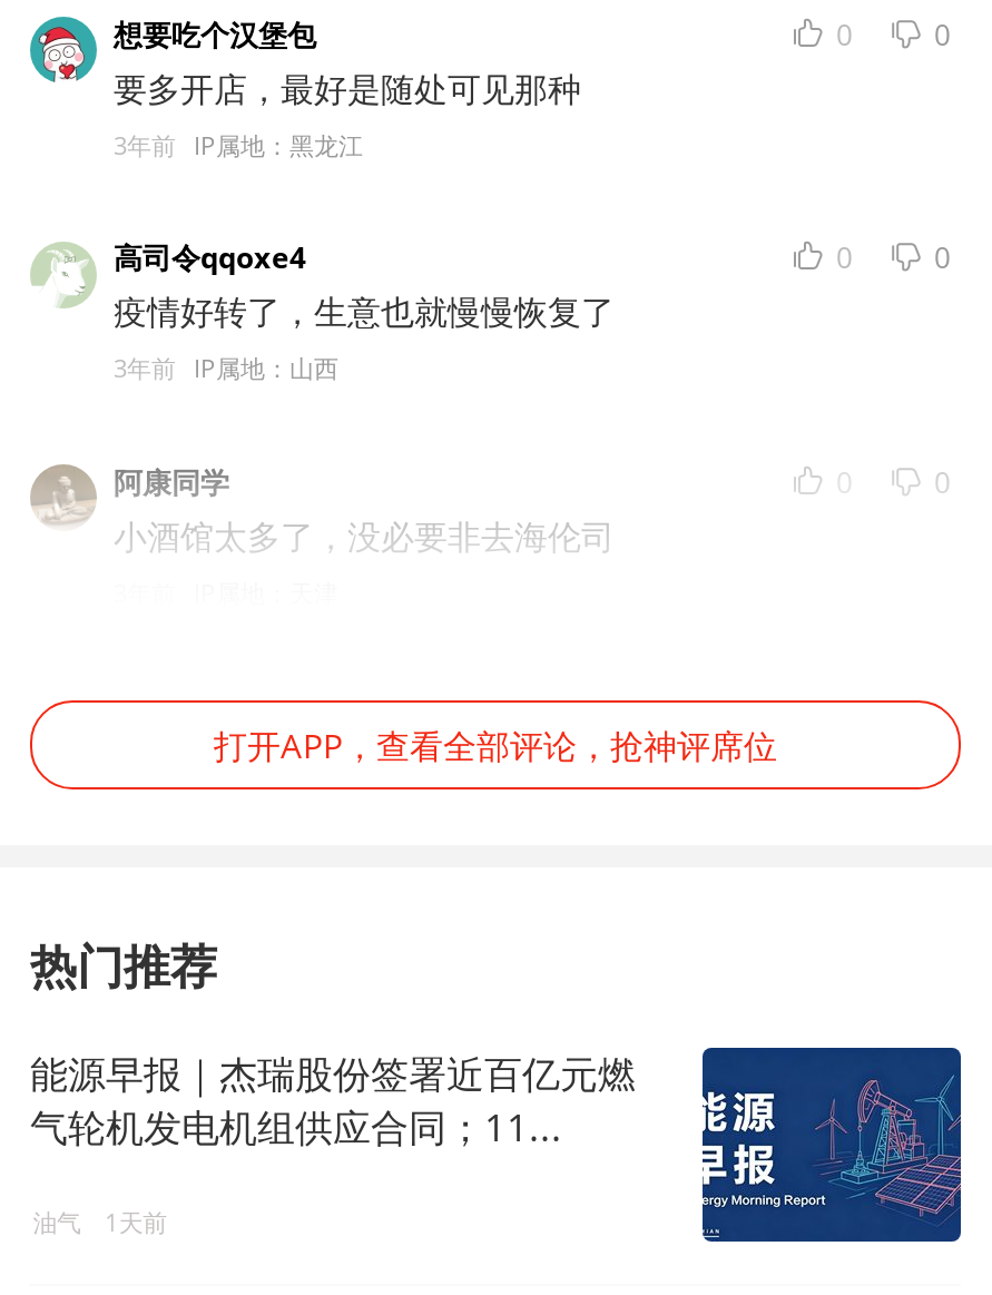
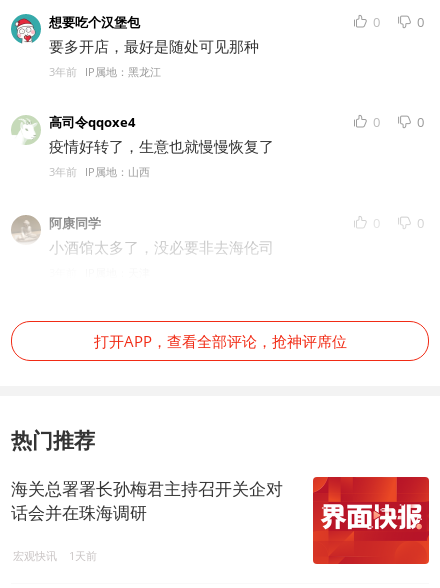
[30,1046,963,1244] [image] | 能源早报｜杰瑞股份签署近百亿元燃 | 气轮机发电机组供应合同；11... -> [11,476,430,565] [image] | 海关总署署长孙梅君主持召开关企对 | 话会并在珠海调研
[33,1205,81,1239] 油气 -> [13,548,57,563] 宏观快讯

